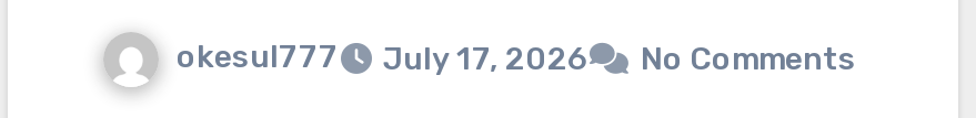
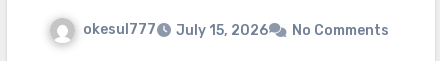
[177,40,856,79] okesul777 July 17, 2026 No Comments -> [83,21,389,39] okesul777 July 15, 2026 No Comments

